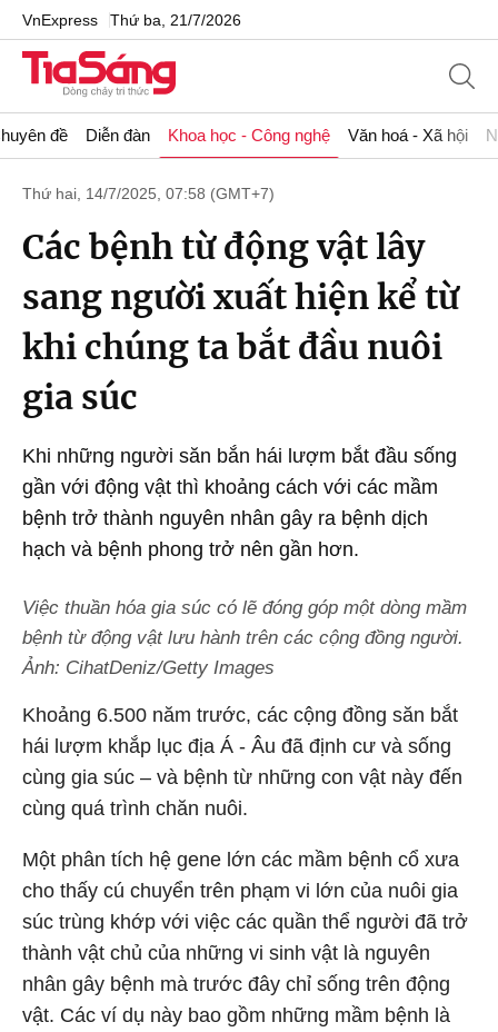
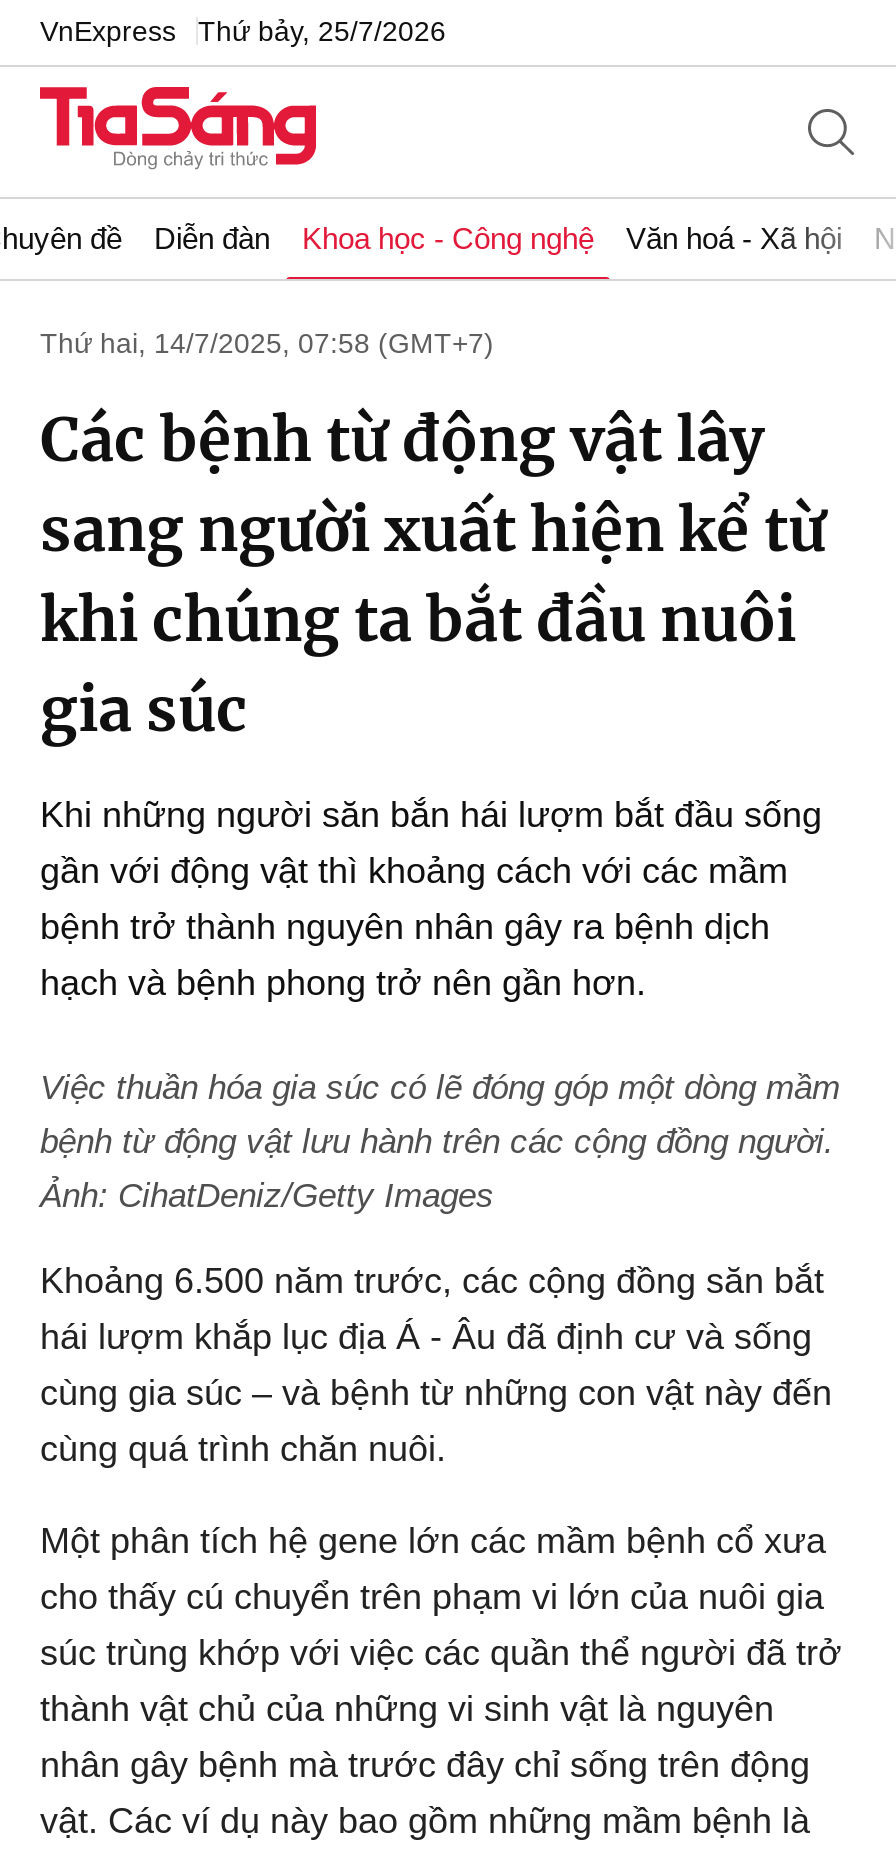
[22,11,241,28] VnExpress Thứ ba, 21/7/2026 -> [40,14,446,46] VnExpress Thứ bảy, 25/7/2026

